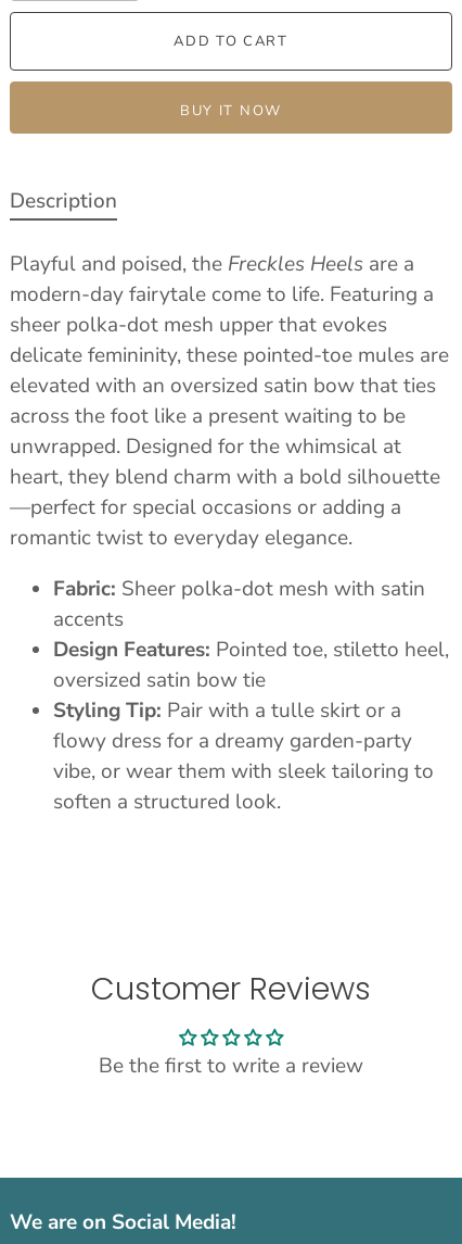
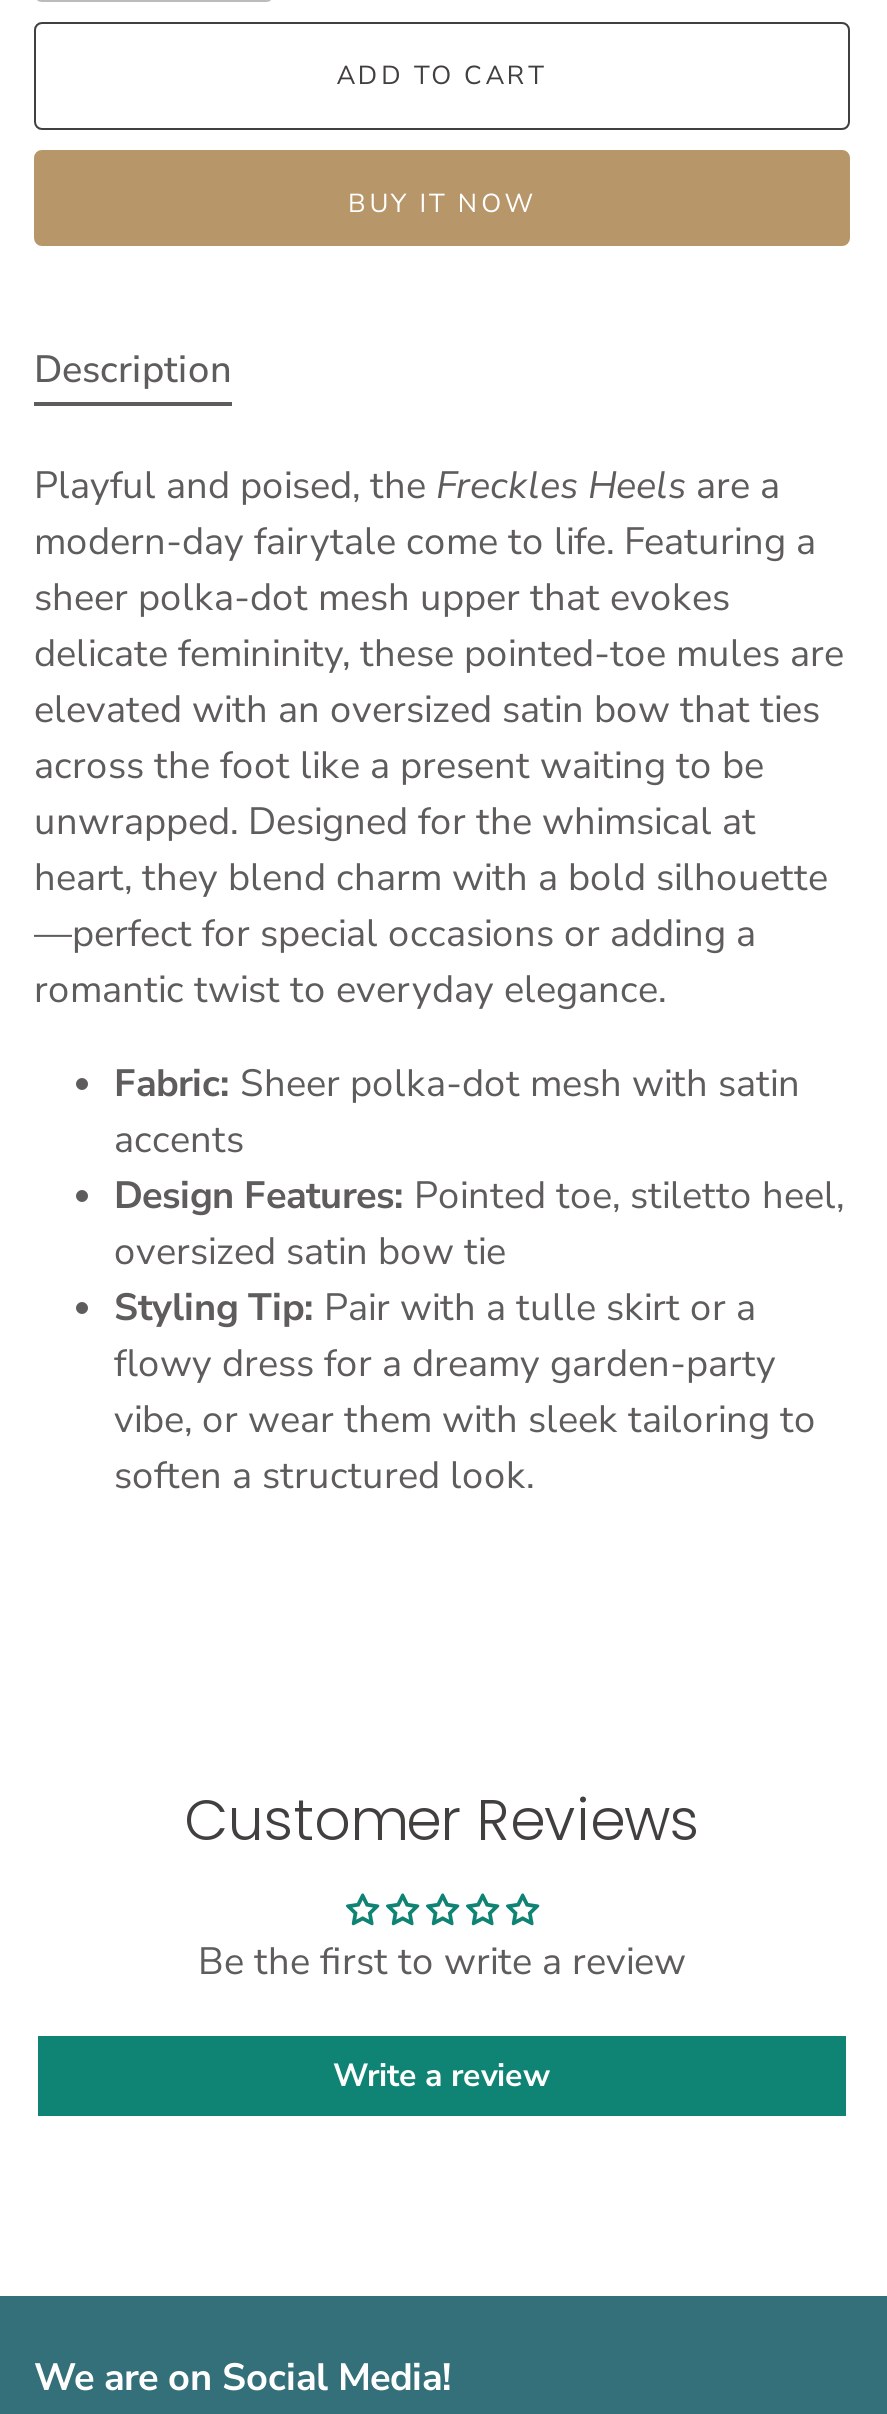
none -> [333,2053,551,2097] Write a review

